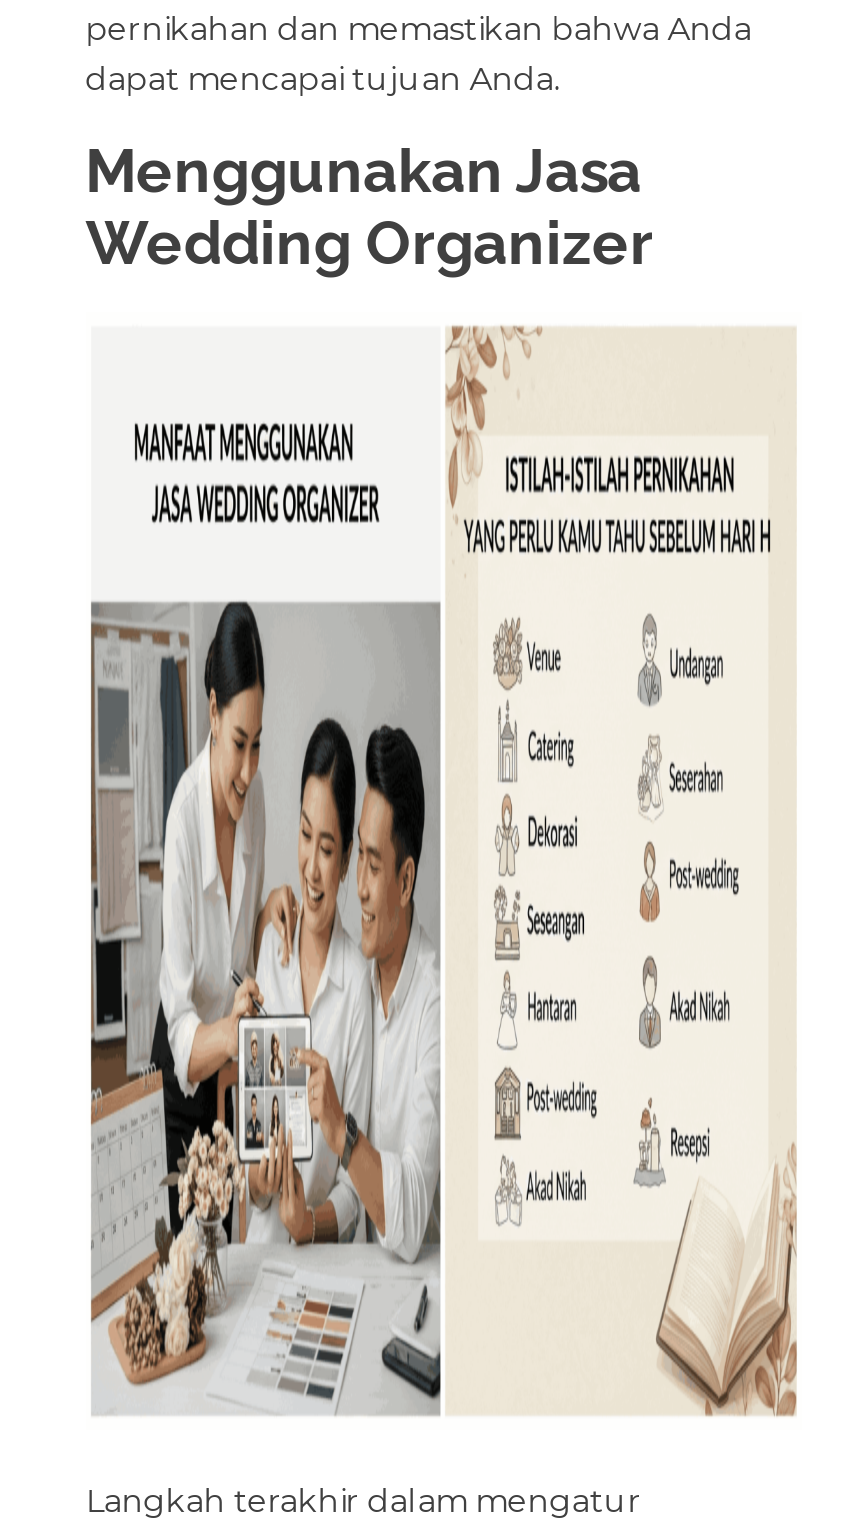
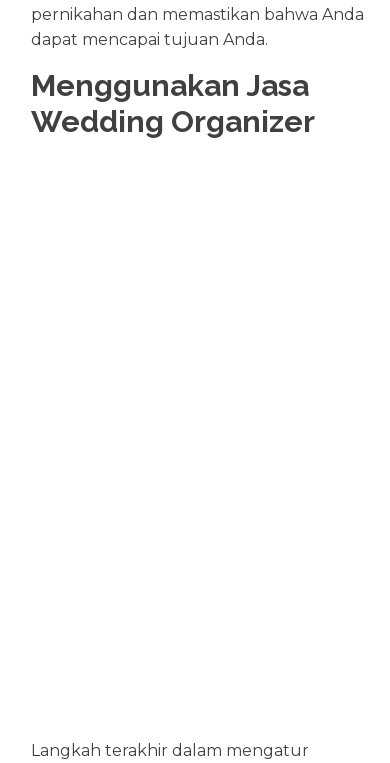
[88,324,798,1418] [image] -> none

